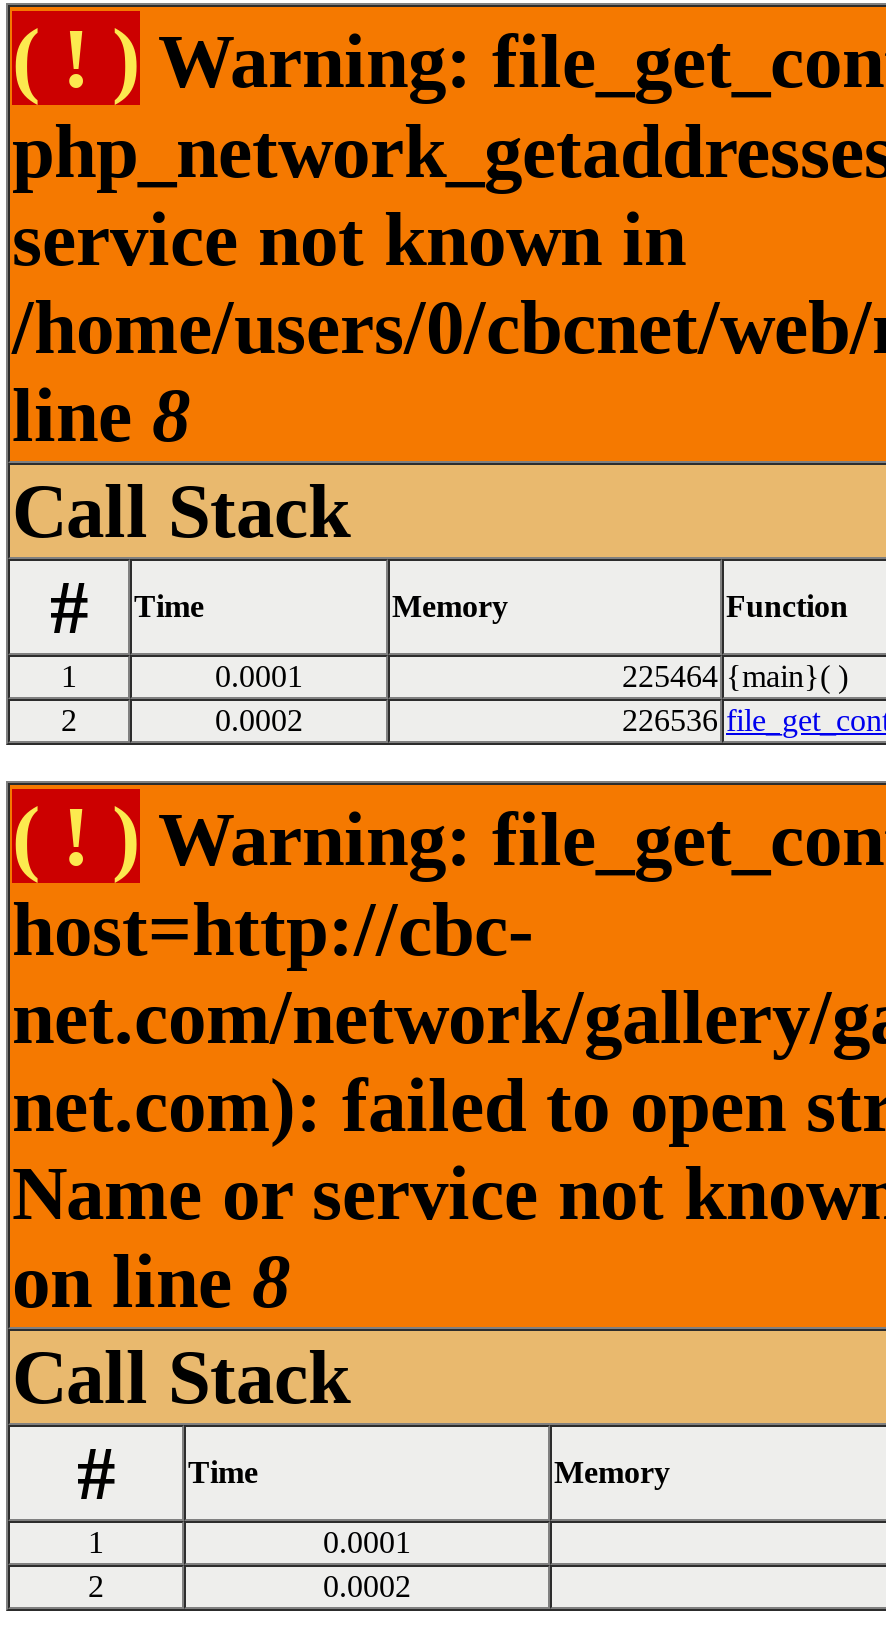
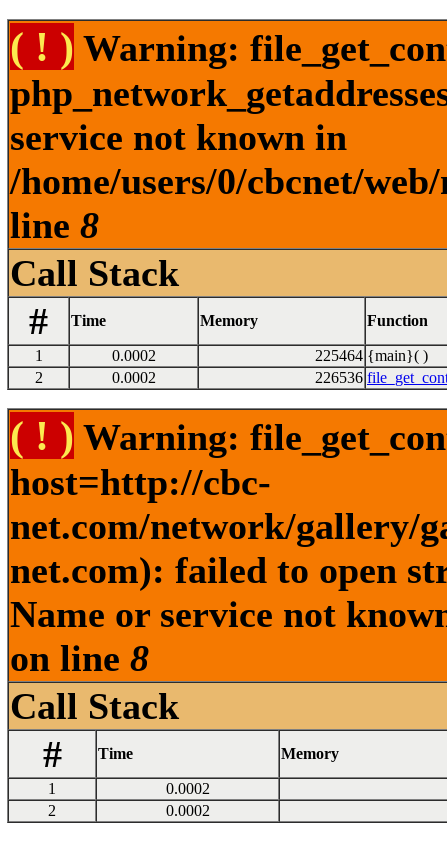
[215,659,303,693] 0.0001 -> [111,347,155,364] 0.0002
[323,1525,411,1559] 0.0001 -> [165,780,209,797] 0.0002

